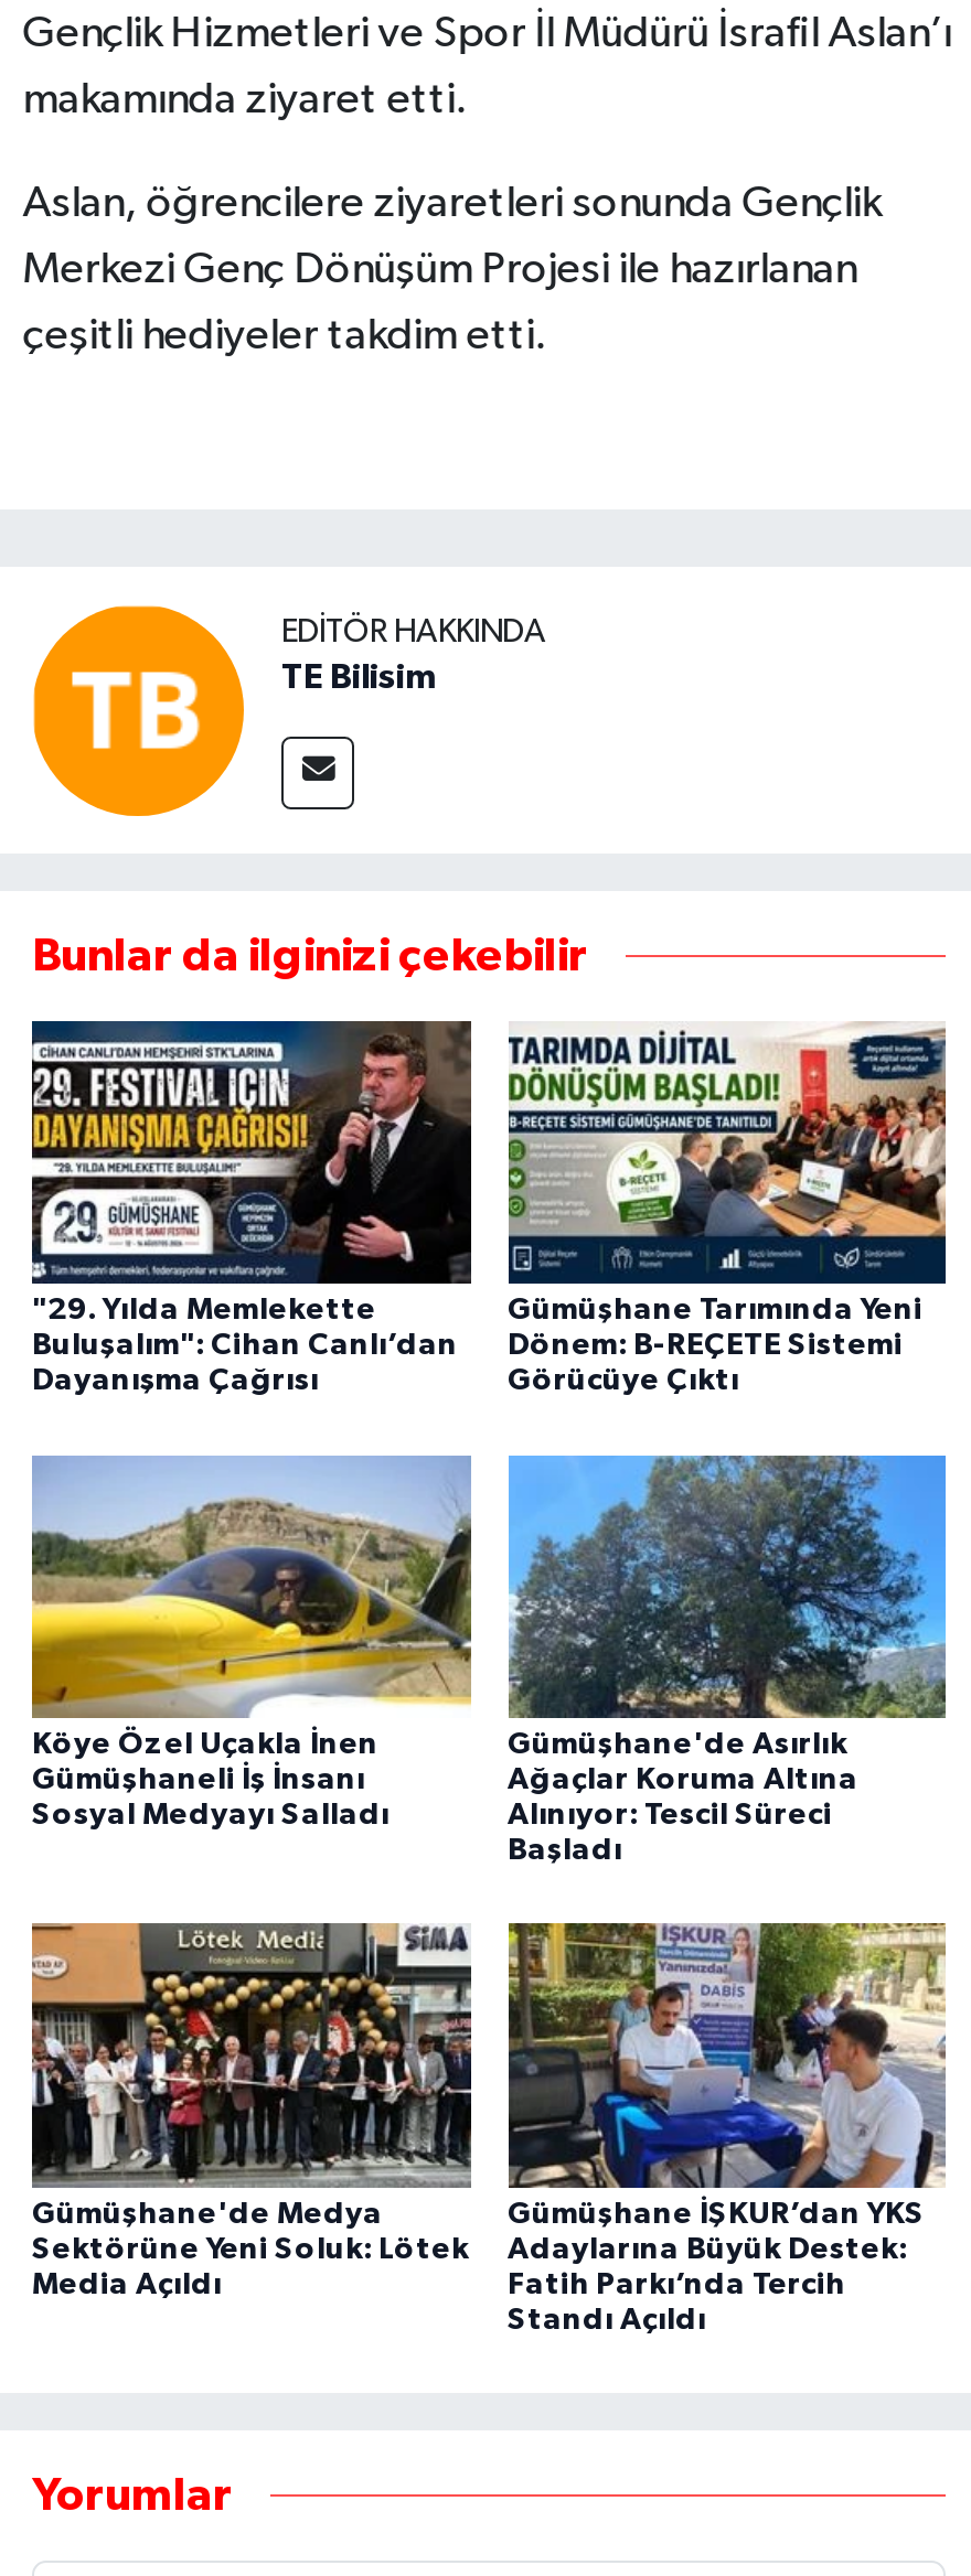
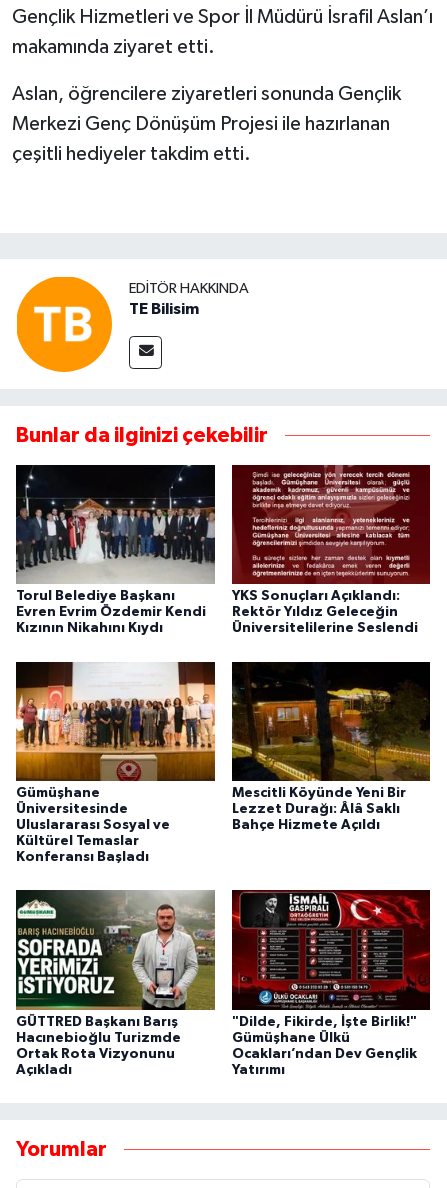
[32,1019,471,1396] [image] | "29. Yılda Memlekette | Buluşalım": Cihan Canlı’dan | Dayanışma Çağrısı -> [15,464,215,635] [image] | Torul Belediye Başkanı | Evren Evrim Özdemir Kendi | Kızının Nikahını Kıydı
[506,1021,948,1396] [image] | Gümüşhane Tarımında Yeni | Dönem: B-REÇETE Sistemi | Görücüye Çıktı -> [231,464,431,635] [image] | YKS Sonuçları Açıklandı: | Rektör Yıldız Geleceğin | Üniversitelilerine Seslendi
[30,1456,473,1830] [image] | Köye Özel Uçakla İnen | Gümüşhaneli İş İnsanı | Sosyal Medyayı Salladı -> [15,661,216,864] [image] | Gümüşhane | Üniversitesinde | Uluslararası Sosyal ve | Kültürel Temaslar | Konferansı Başladı
[506,1453,948,1866] [image] | Gümüşhane'de Asırlık | Ağaçlar Koruma Altına | Alınıyor: Tescil Süreci | Başladı -> [231,661,431,832] [image] | Mescitli Köyünde Yeni Bir | Lezzet Durağı: Âlâ Saklı | Bahçe Hizmete Açıldı
[30,1921,473,2300] [image] | Gümüşhane'de Medya | Sektörüne Yeni Soluk: Lötek | Media Açıldı -> [15,889,216,1077] [image] | GÜTTRED Başkanı Barış | Hacınebioğlu Turizmde | Ortak Rota Vizyonunu | Açıkladı
[506,1921,946,2335] [image] | Gümüşhane İŞKUR’dan YKS | Adaylarına Büyük Destek: | Fatih Parkı’nda Tercih | Standı Açıldı -> [231,889,431,1077] [image] | "Dilde, Fikirde, İşte Birlik!" | Gümüşhane Ülkü | Ocakları’ndan Dev Gençlik | Yatırımı

